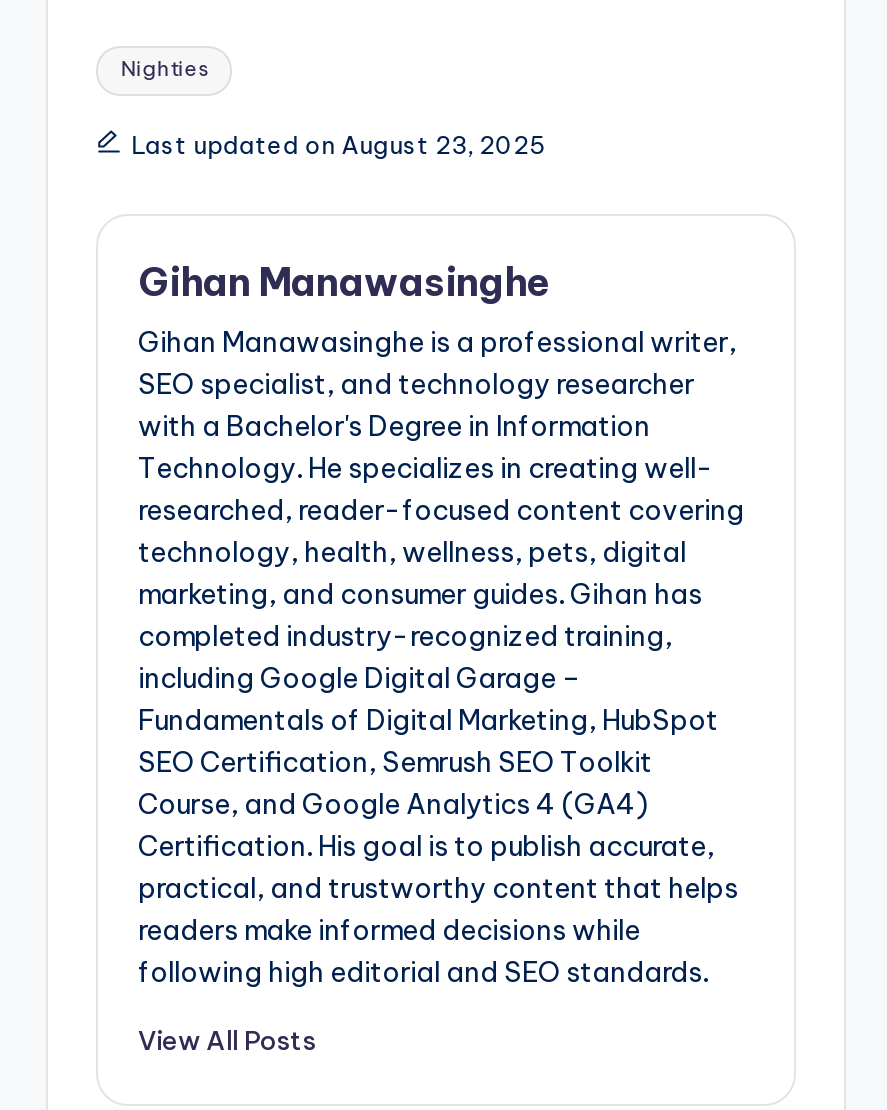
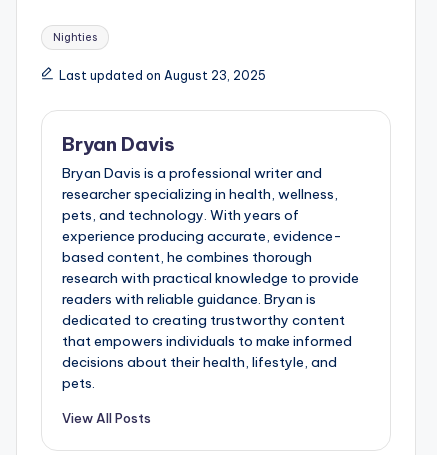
[138,258,744,989] Gihan Manawasinghe | Gihan Manawasinghe is a professional writer, | SEO specialist, and technology researcher | with a Bachelor's Degree in Information | Technology. He specializes in creating well- | researched, reader-focused content covering | technology, health, wellness, pets, digital | marketing, and consumer guides. Gihan has | completed industry-recognized training, | including Google Digital Garage – | Fundamentals of Digital Marketing, HubSpot | SEO Certification, Semrush SEO Toolkit | Course, and Google Analytics 4 (GA4) | Certification. His goal is to publish accurate, | practical, and trustworthy content that helps | readers make informed decisions while | following high editorial and SEO standards. -> [62,132,359,392] Bryan Davis | Bryan Davis is a professional writer and | researcher specializing in health, wellness, | pets, and technology. With years of | experience producing accurate, evidence- | based content, he combines thorough | research with practical knowledge to provide | readers with reliable guidance. Bryan is | dedicated to creating trustworthy content | that empowers individuals to make informed | decisions about their health, lifestyle, and | pets.

